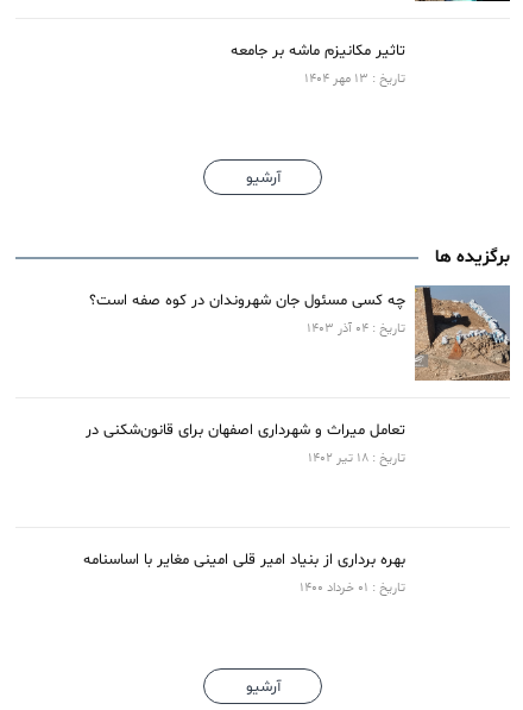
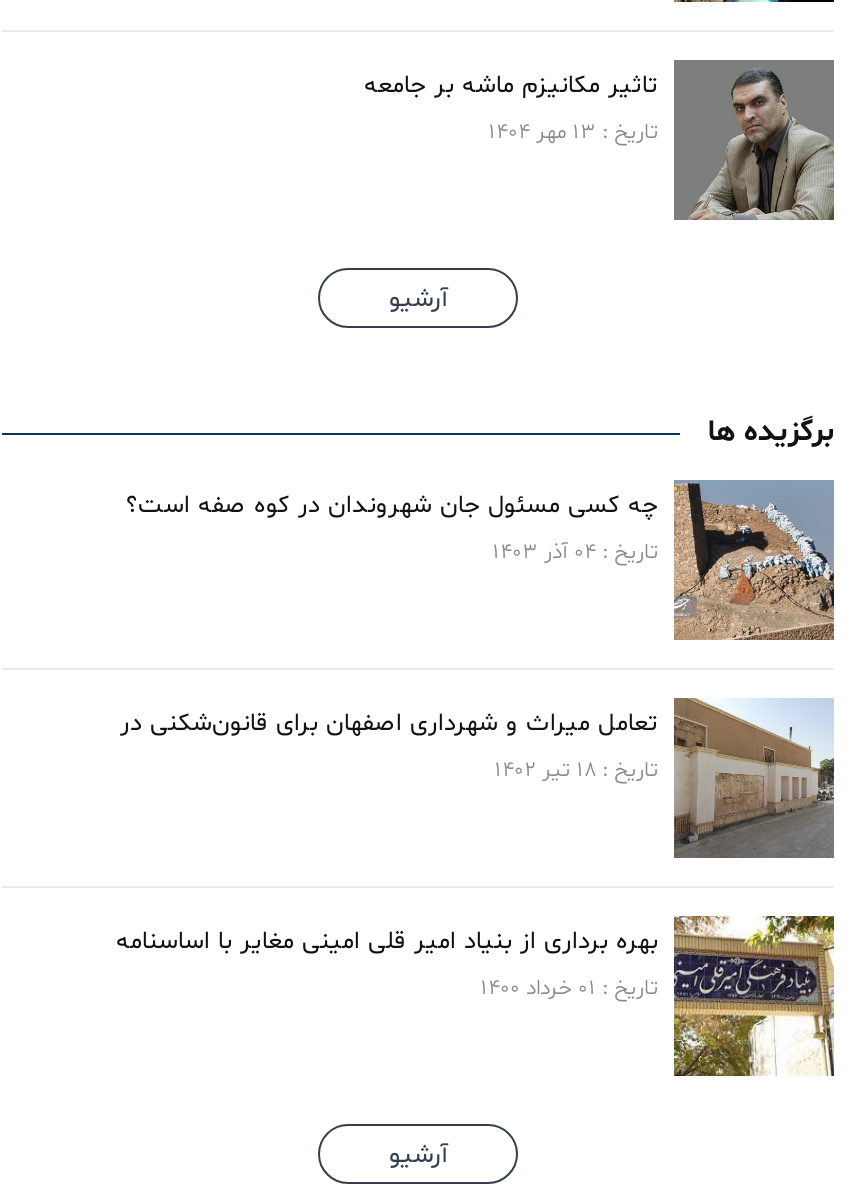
none -> [672,58,836,222] [image]
none -> [672,696,836,860] [image]
none -> [672,914,836,1078] [image]

